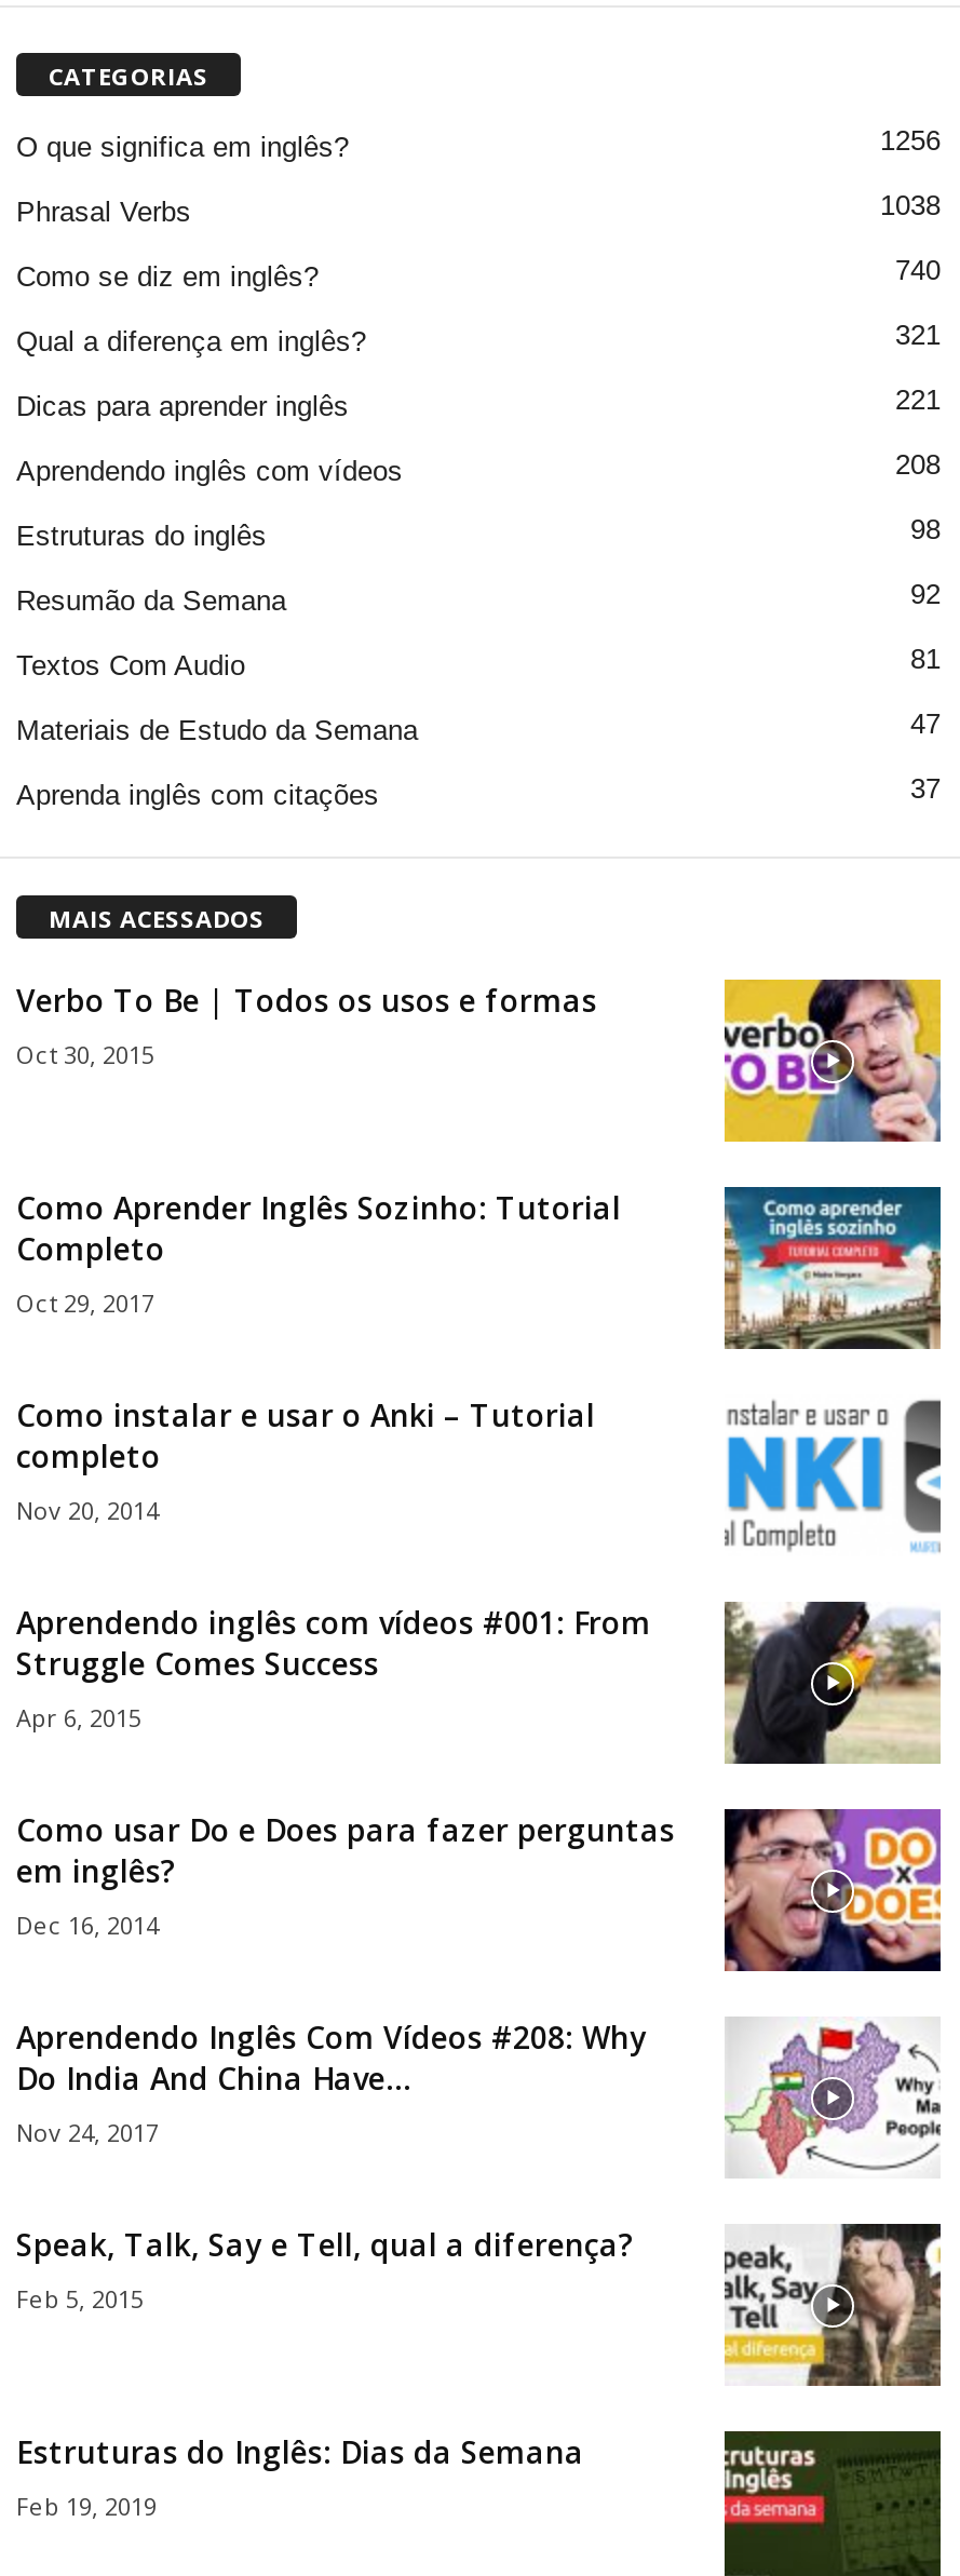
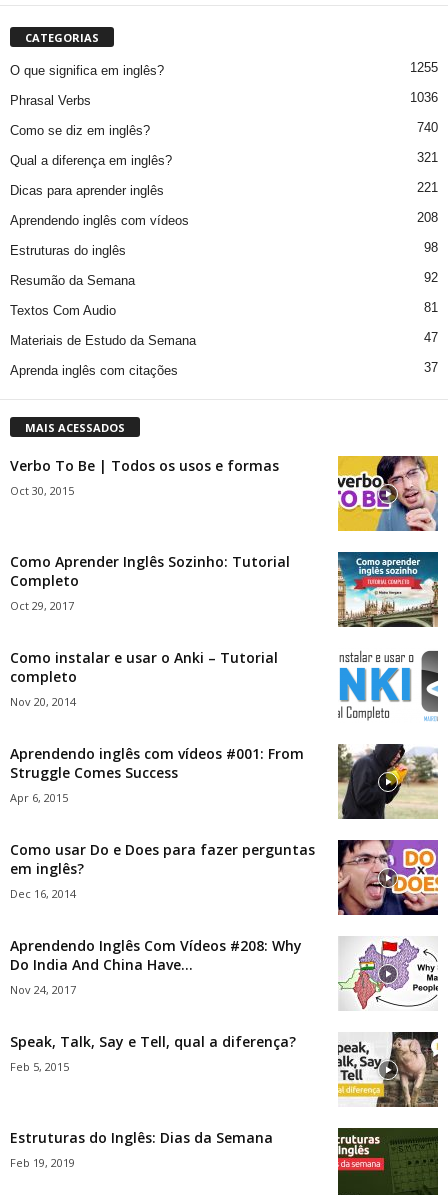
[880,125,941,157] 1256 -> [410,60,438,75] 1255
[880,189,941,222] 1038 -> [410,90,438,105] 1036

